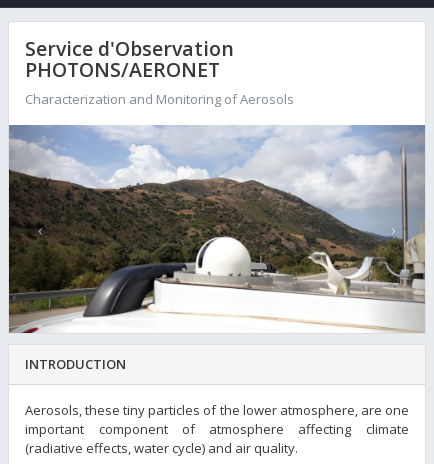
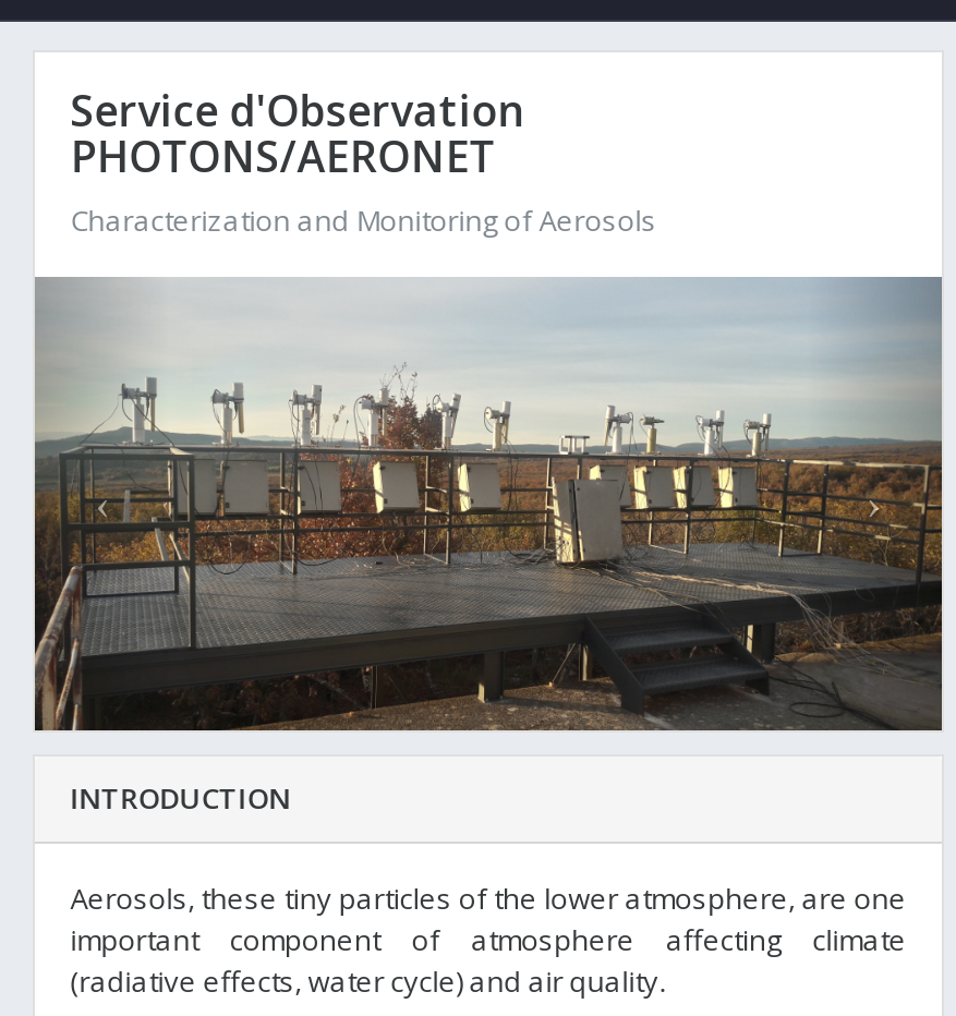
[9,125,425,333] [image] -> [33,277,944,733] [image]

